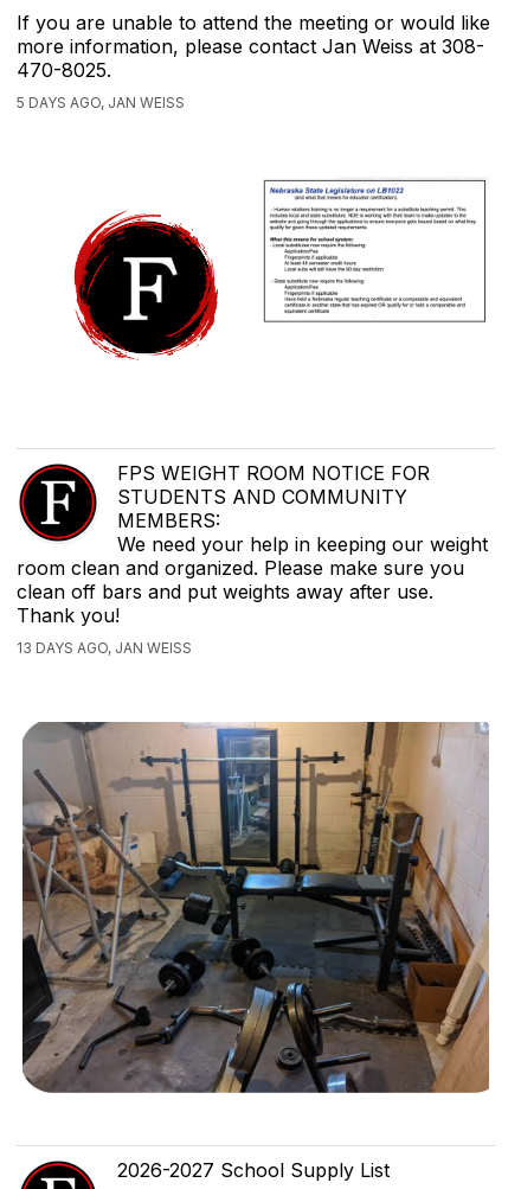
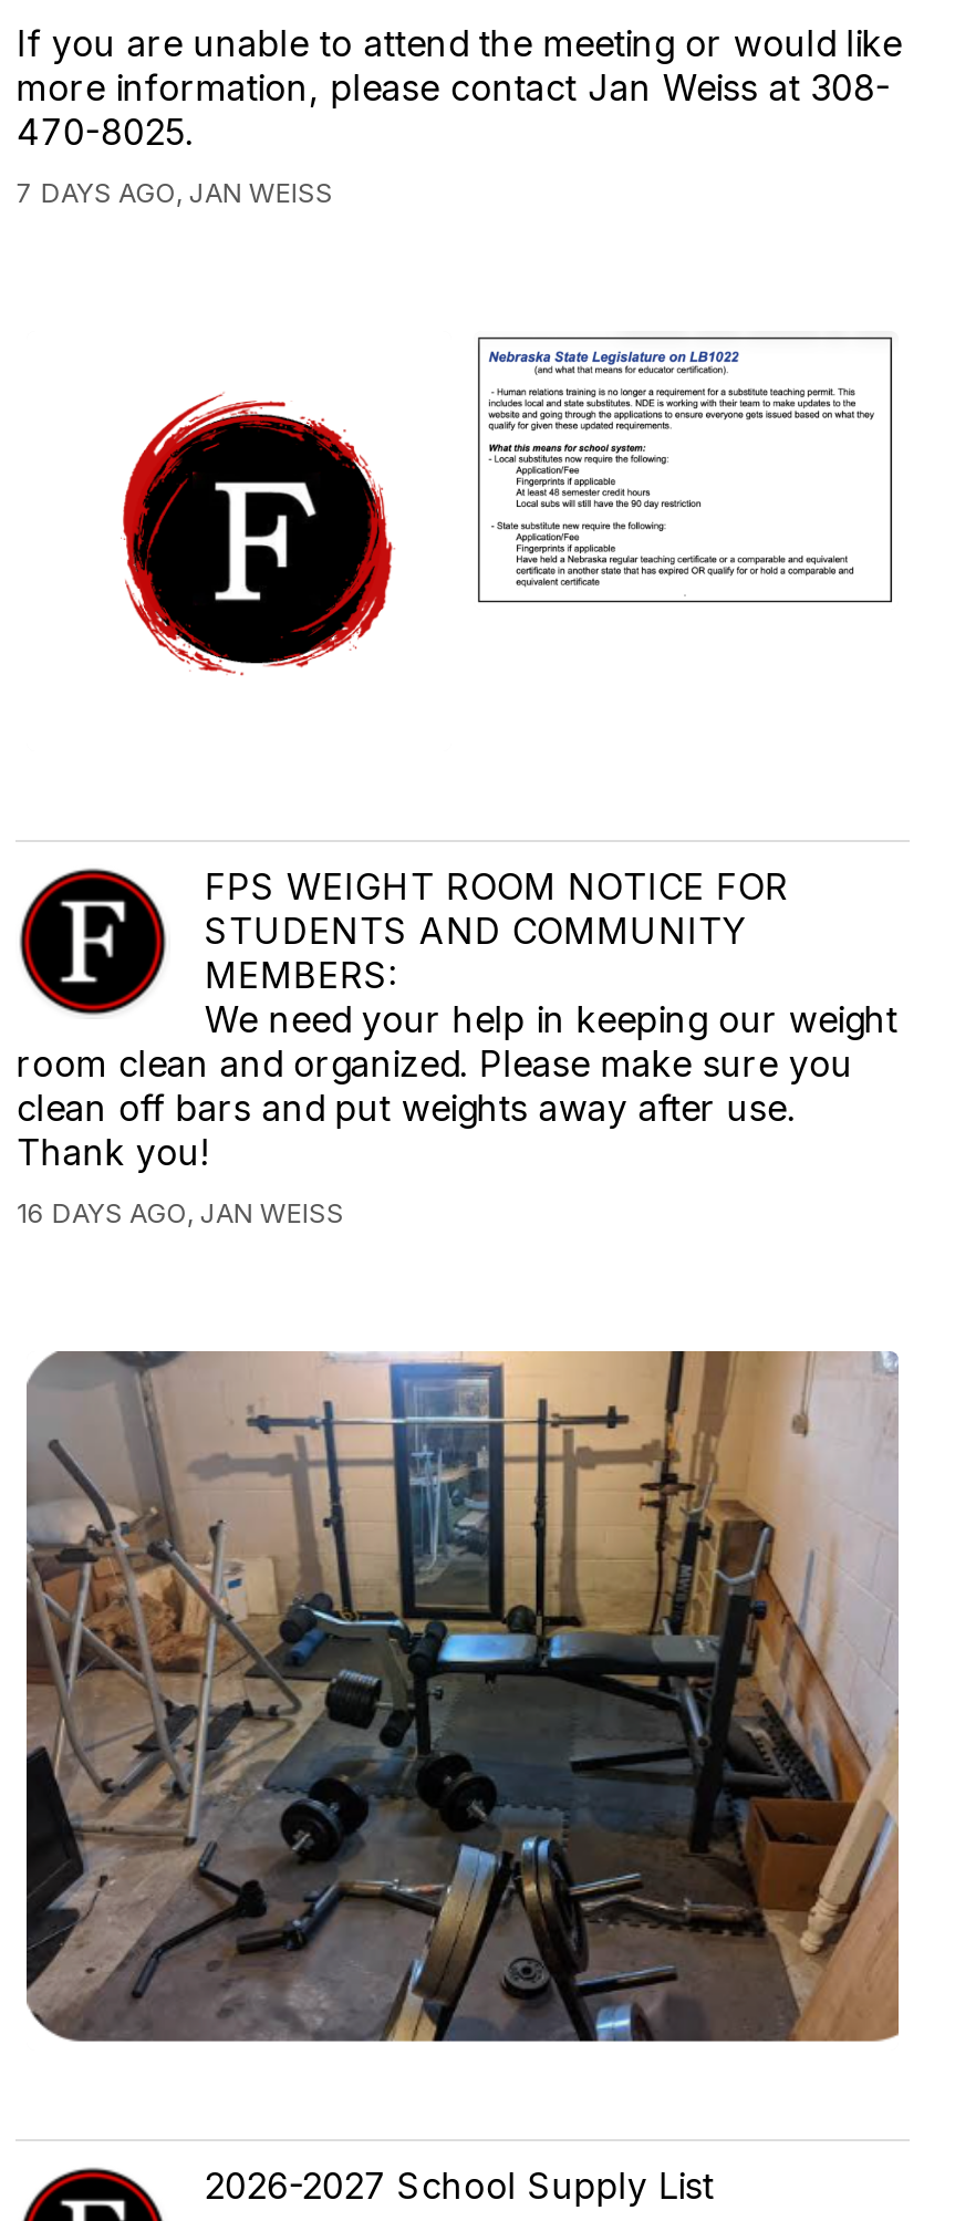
[17,94,185,111] 5 DAYS AGO, JAN WEISS -> [16,176,333,209] 7 DAYS AGO, JAN WEISS
[17,639,192,657] 13 DAYS AGO, JAN WEISS -> [16,1195,344,1228] 16 DAYS AGO, JAN WEISS

